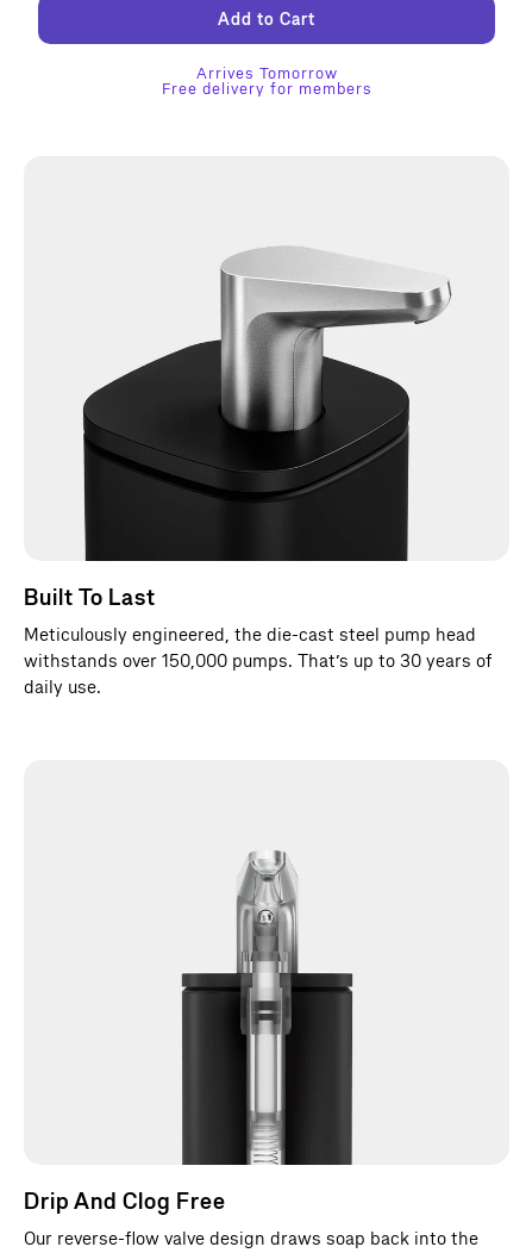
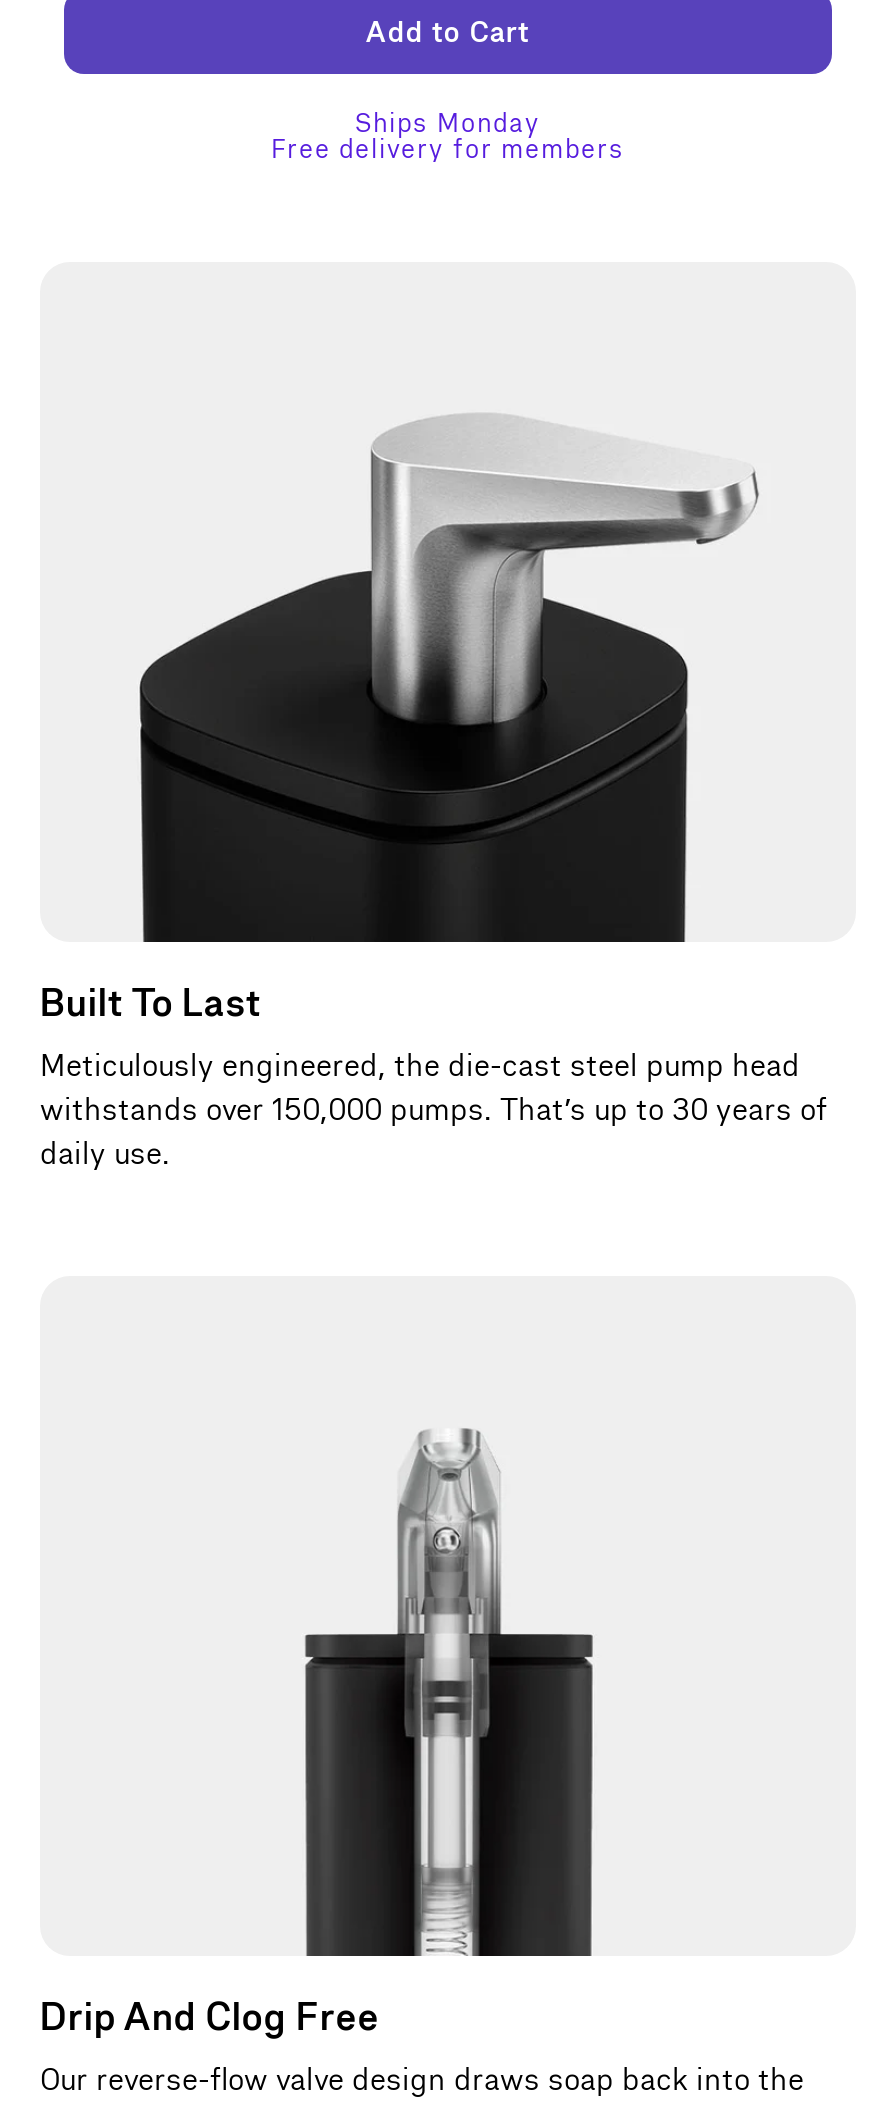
[196,65,337,82] Arrives Tomorrow -> [355,108,541,138] Ships Monday

